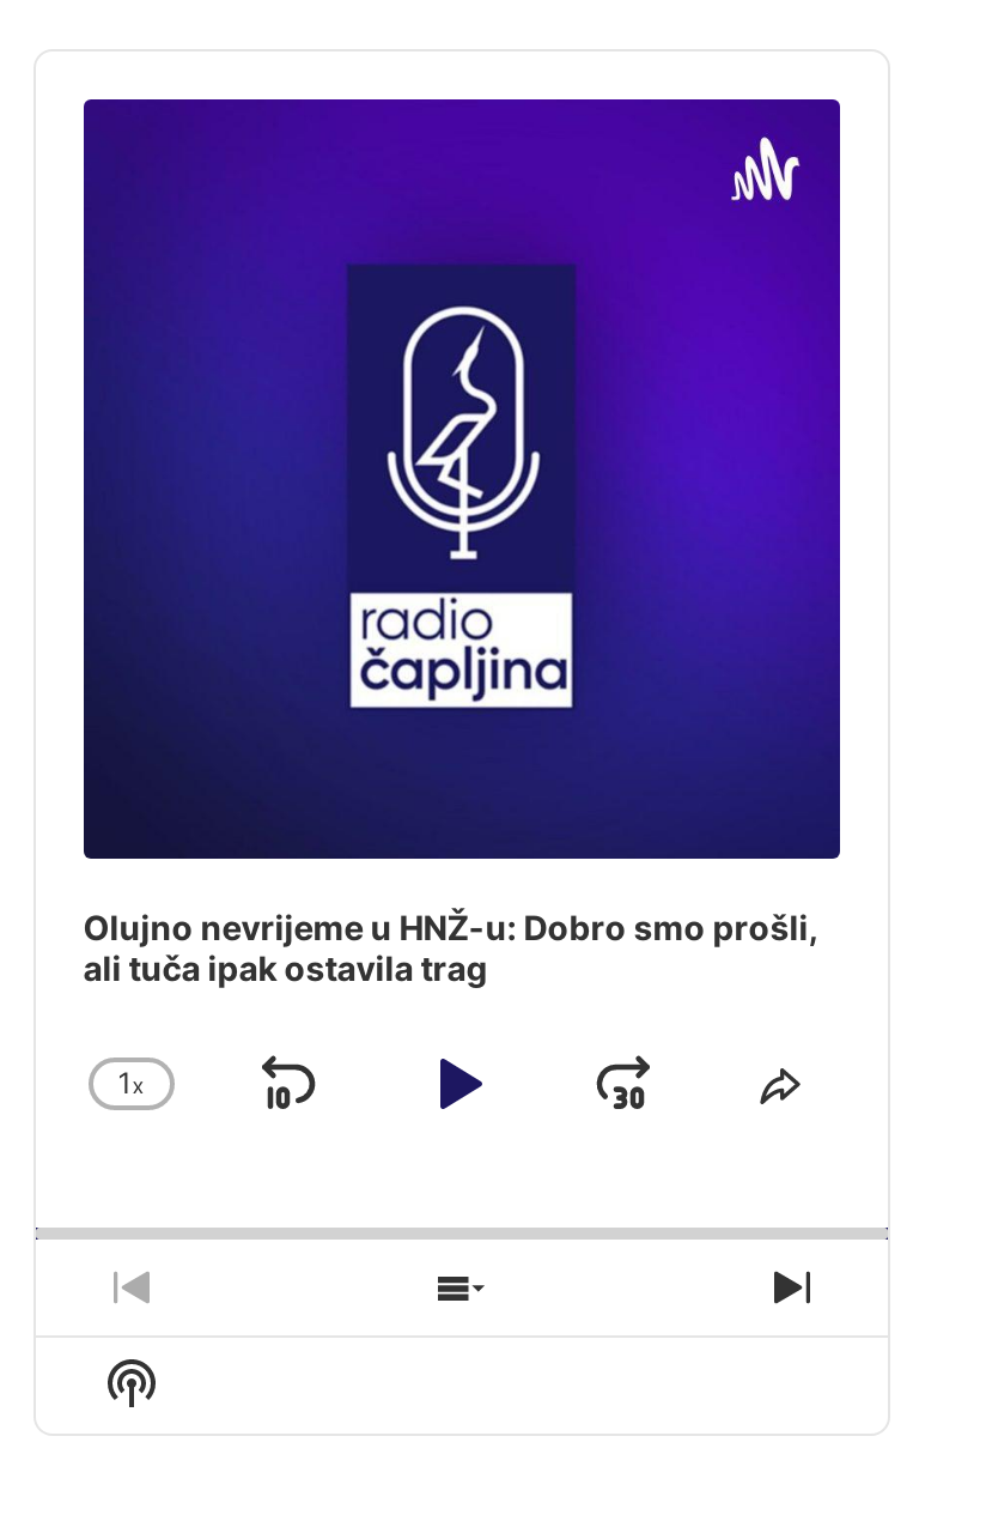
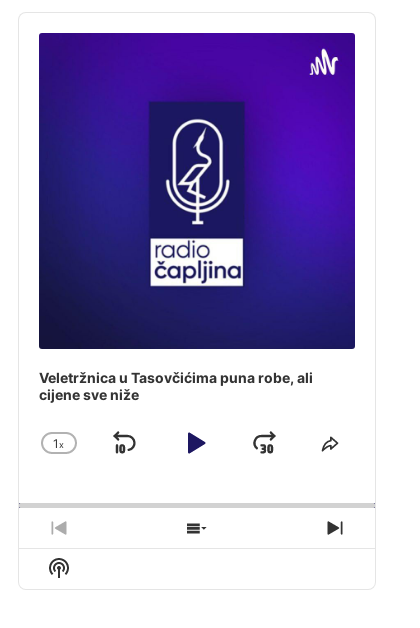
[83,905,818,987] Olujno nevrijeme u HNŽ-u: Dobro smo prošli, | ali tuča ipak ostavila trag -> [39,369,313,403] Veletržnica u Tasovčićima puna robe, ali | cijene sve niže

